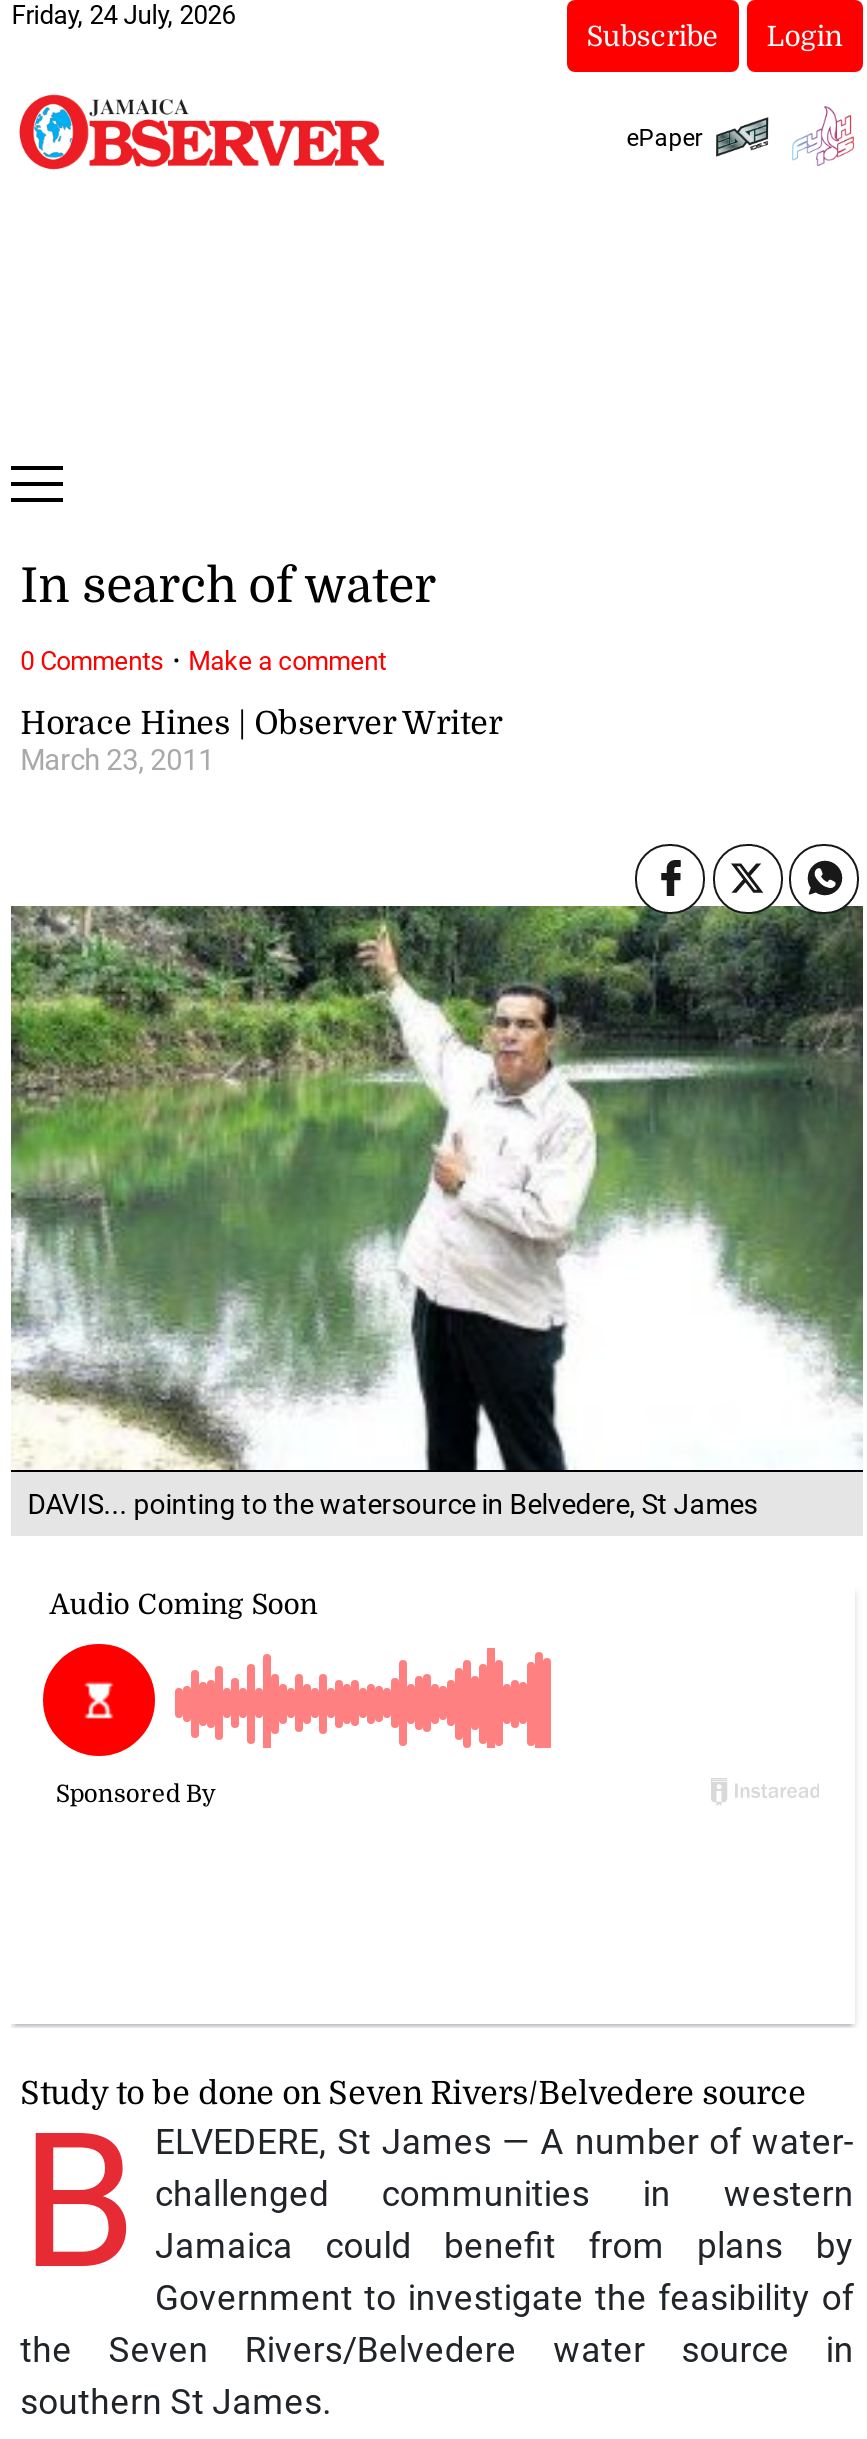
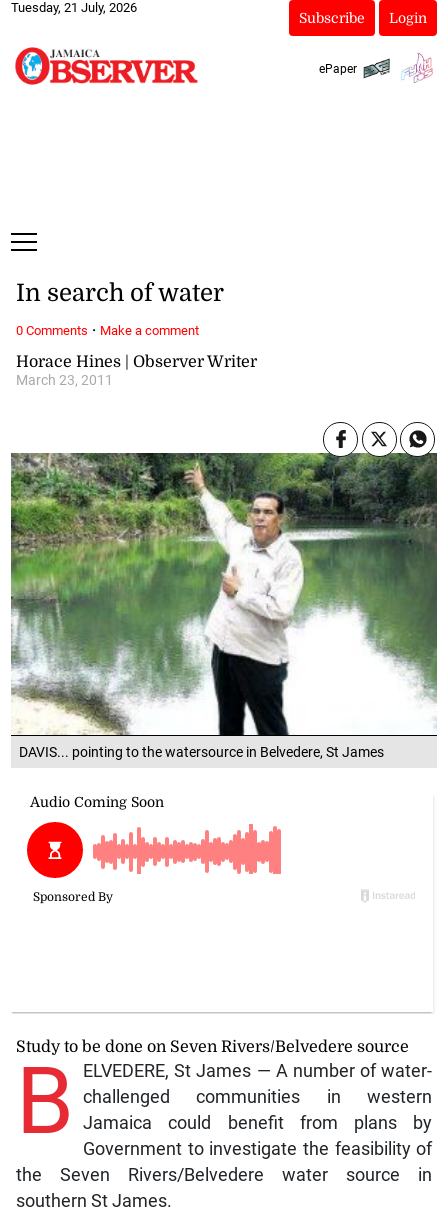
[11,0,235,30] Friday, 24 July, 2026 -> [11,0,137,15] Tuesday, 21 July, 2026

